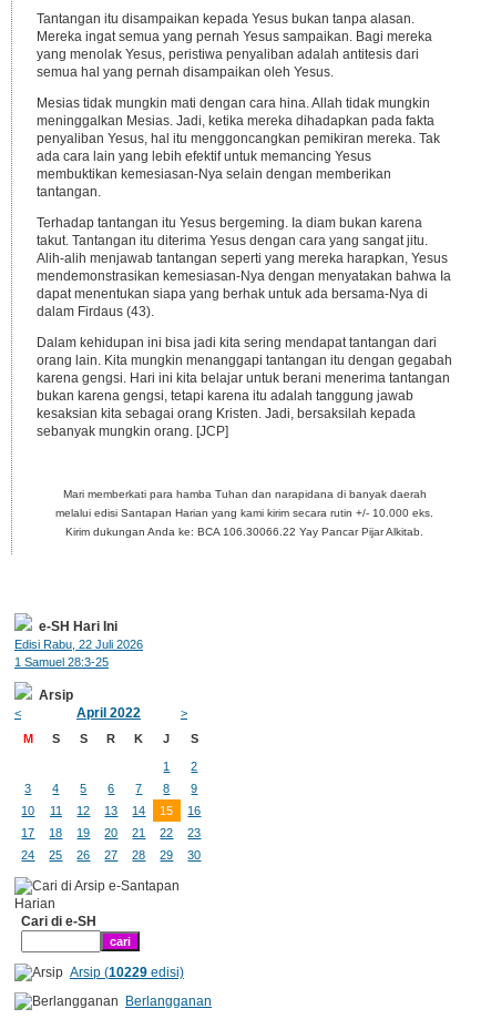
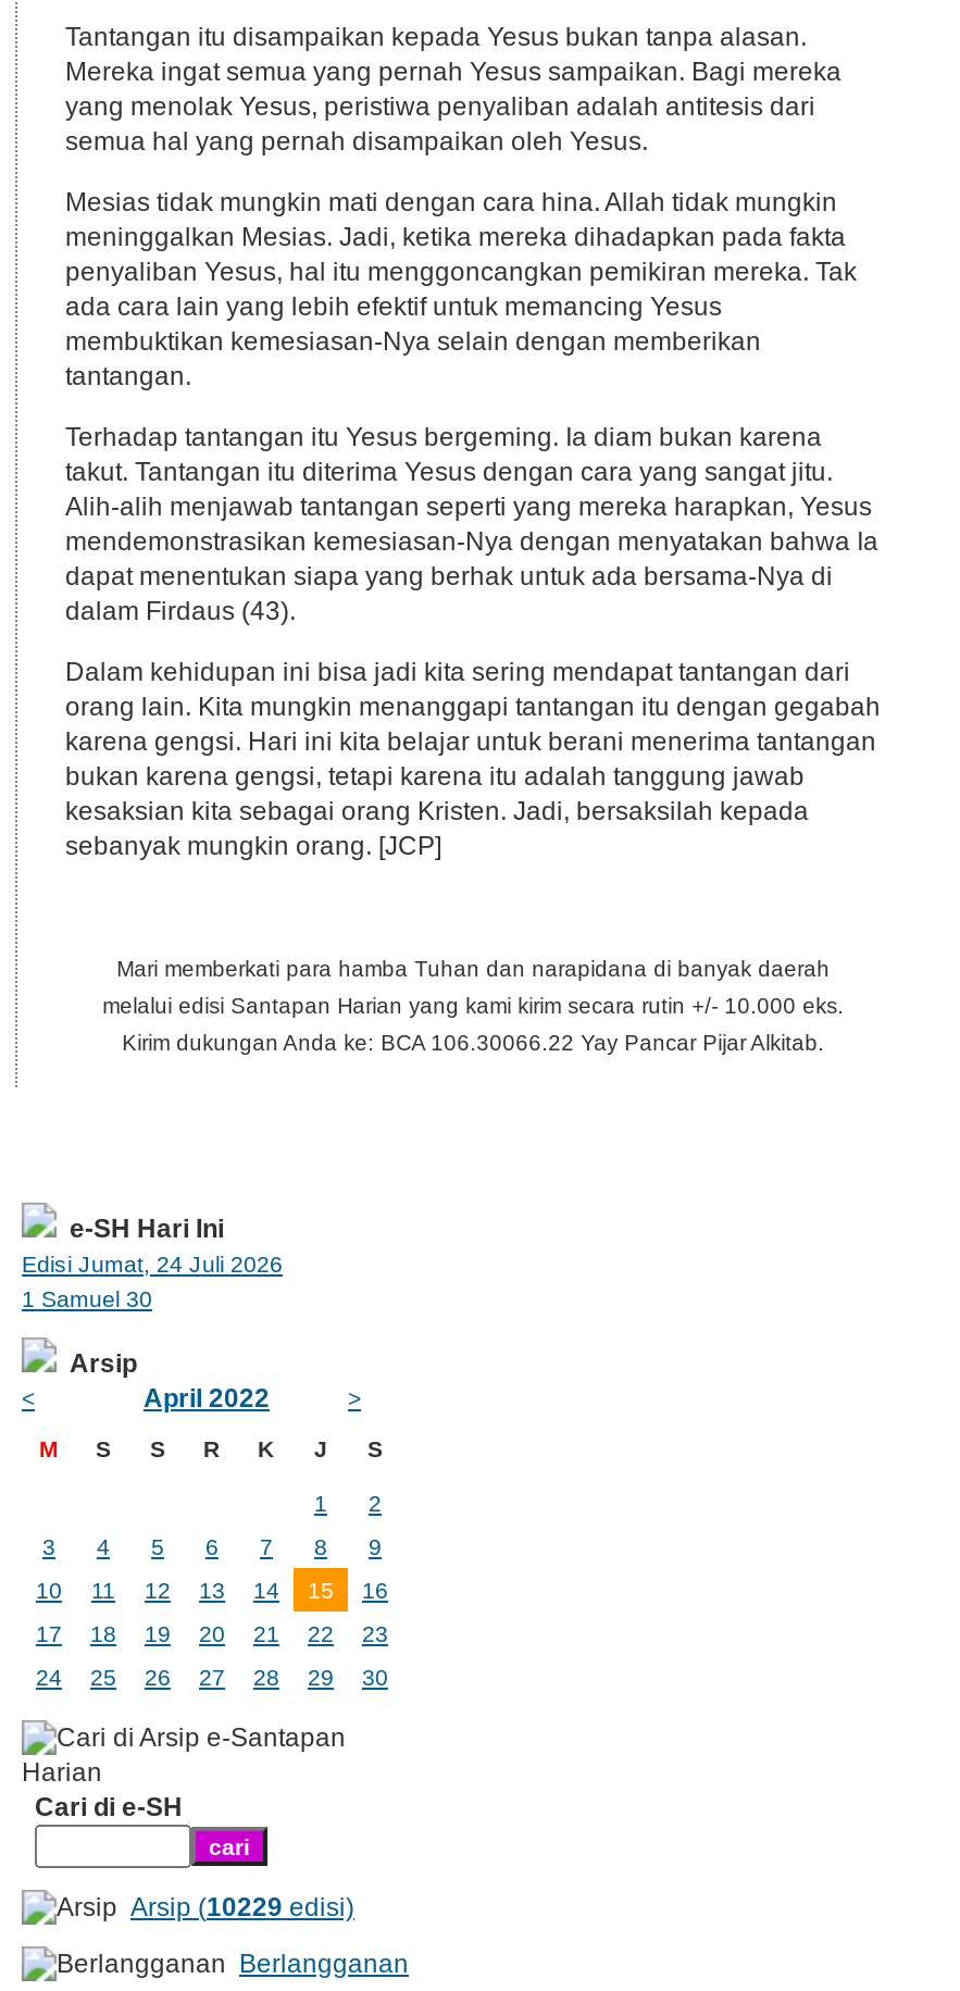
[14,638,143,651] Edisi Rabu, 22 Juli 2026 -> [22,1250,283,1277] Edisi Jumat, 24 Juli 2026
[14,655,109,669] 1 Samuel 28:3-25 -> [22,1285,152,1311] 1 Samuel 30

